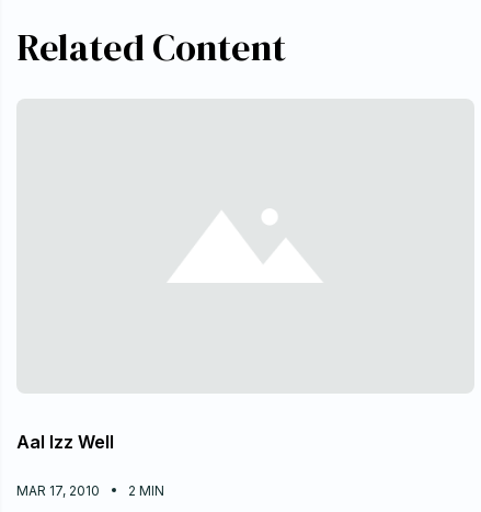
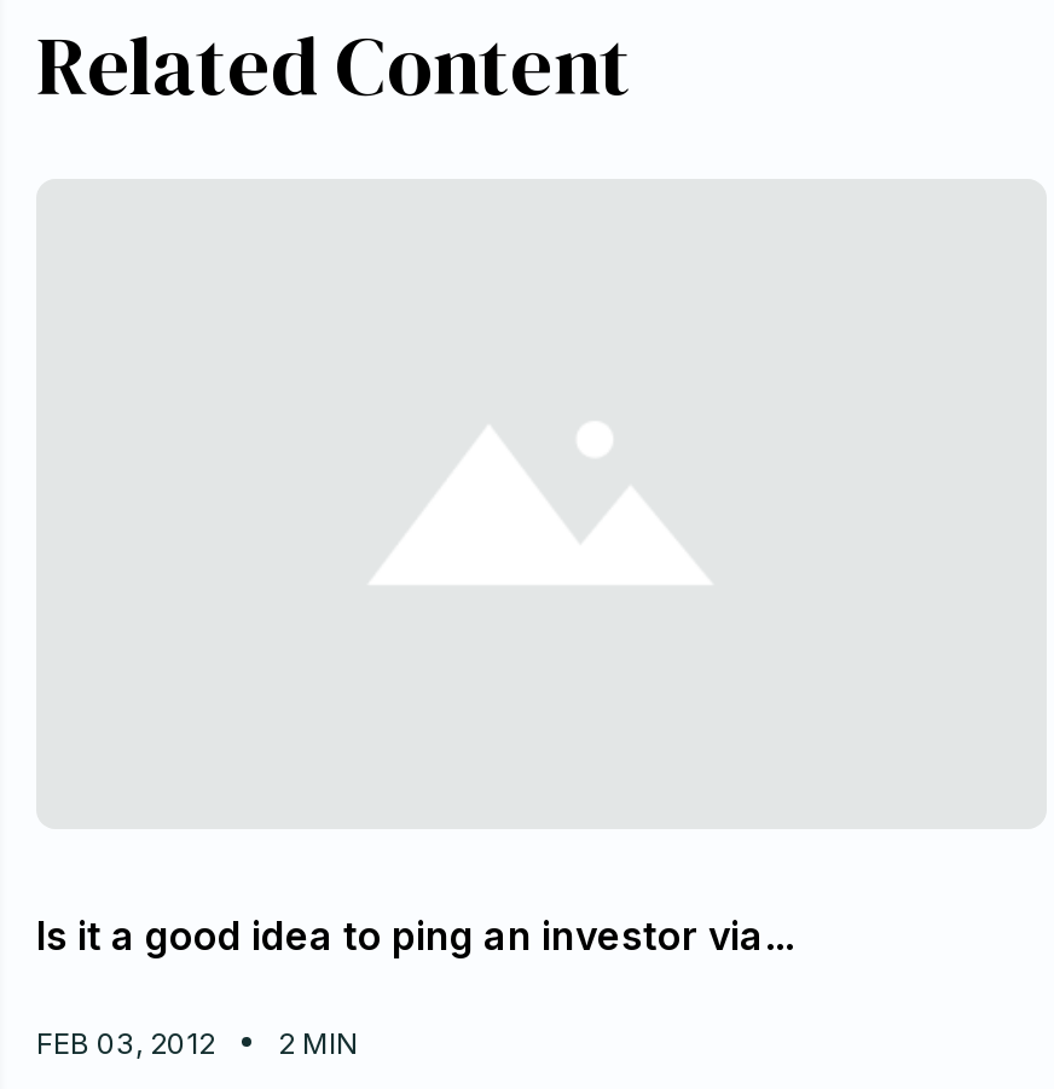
[16,431,114,453] Aal Izz Well -> [36,912,793,960] Is it a good idea to ping an investor via...
[16,483,164,499] MAR 17, 2010 2 MIN -> [36,1025,358,1061] FEB 03, 2012 2 MIN

